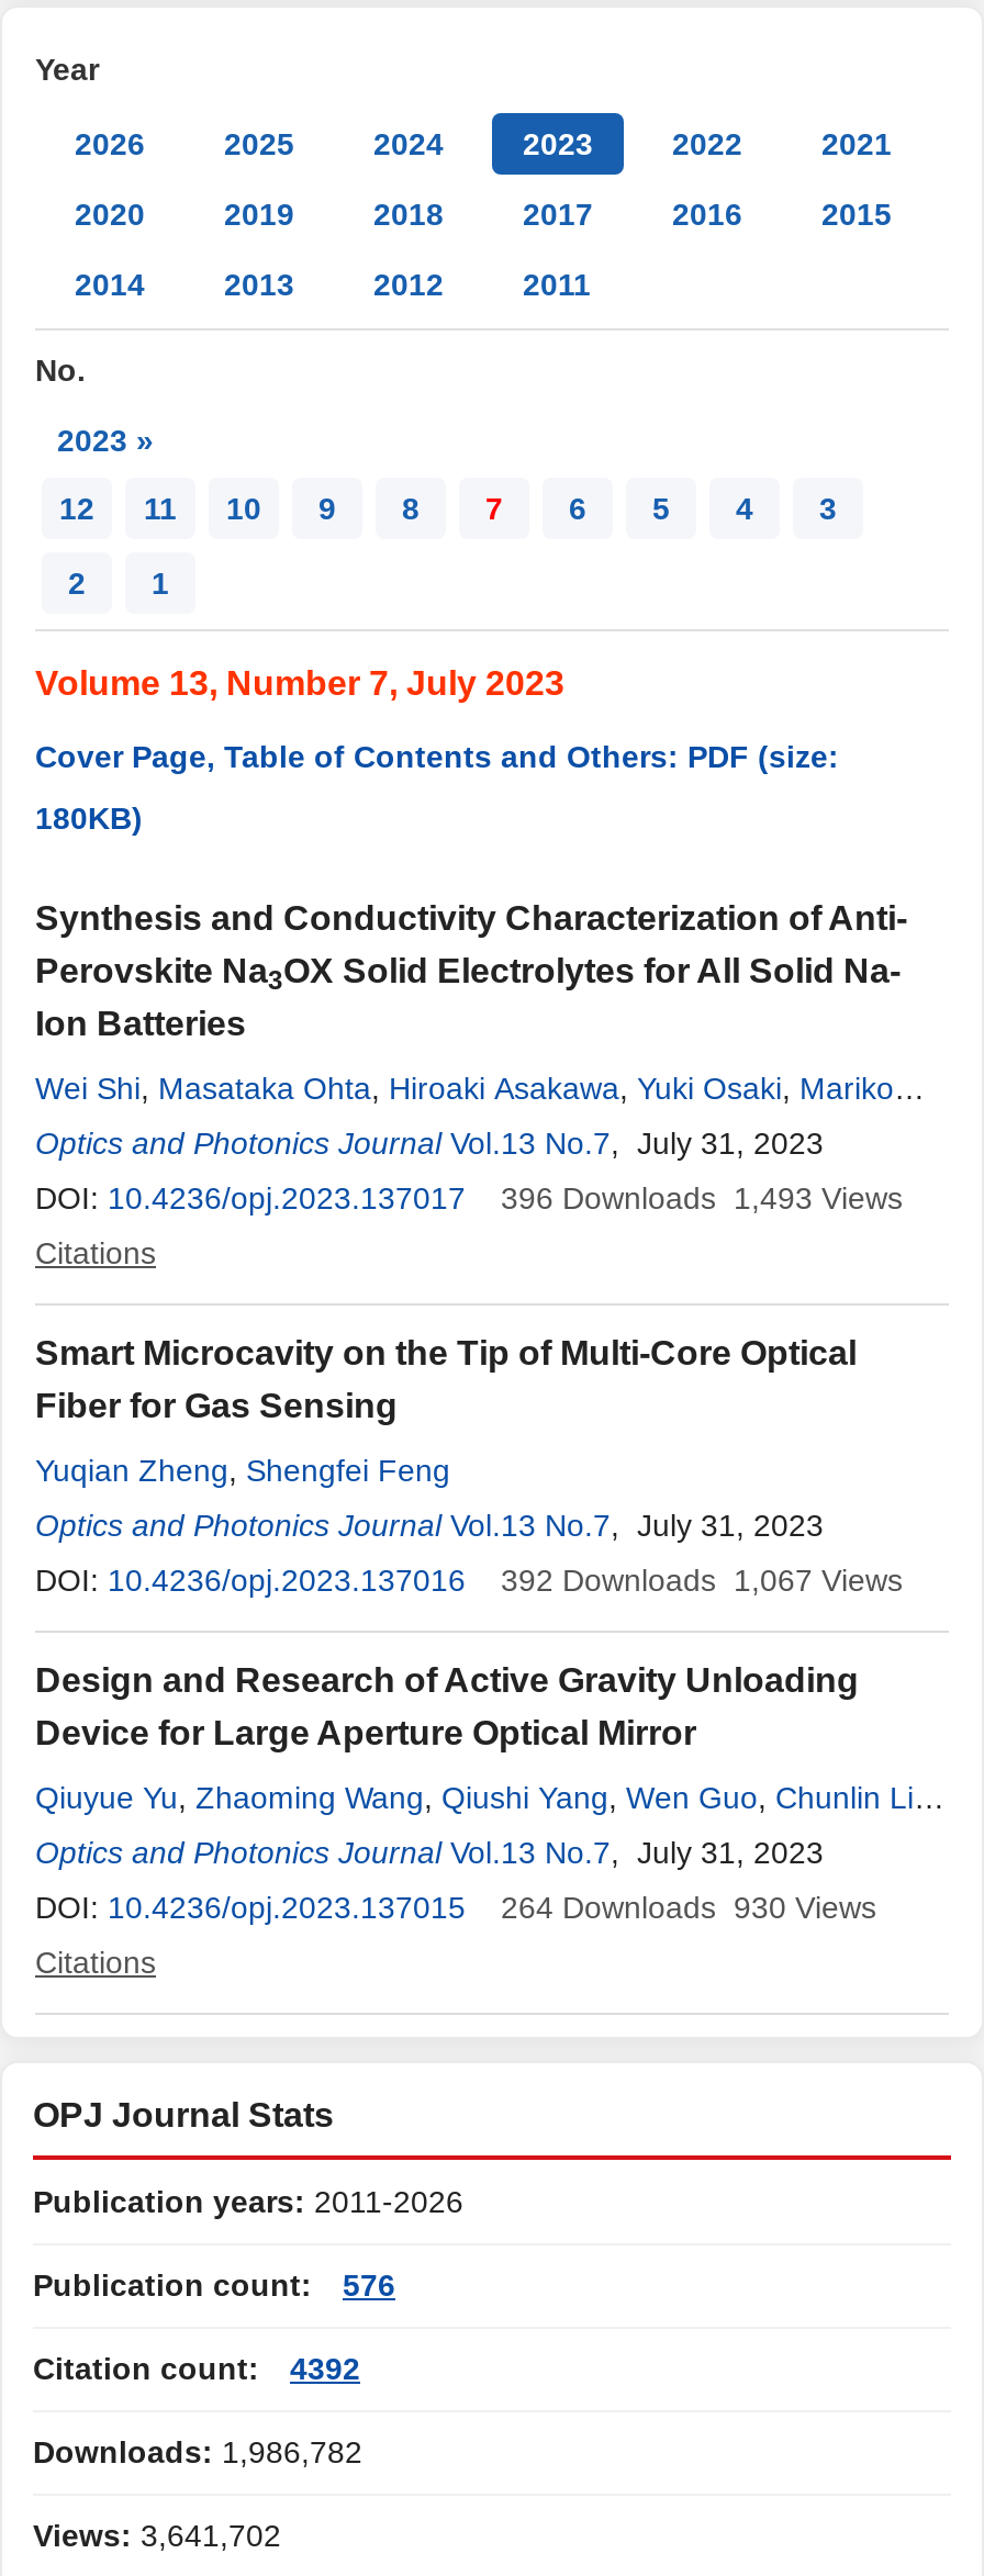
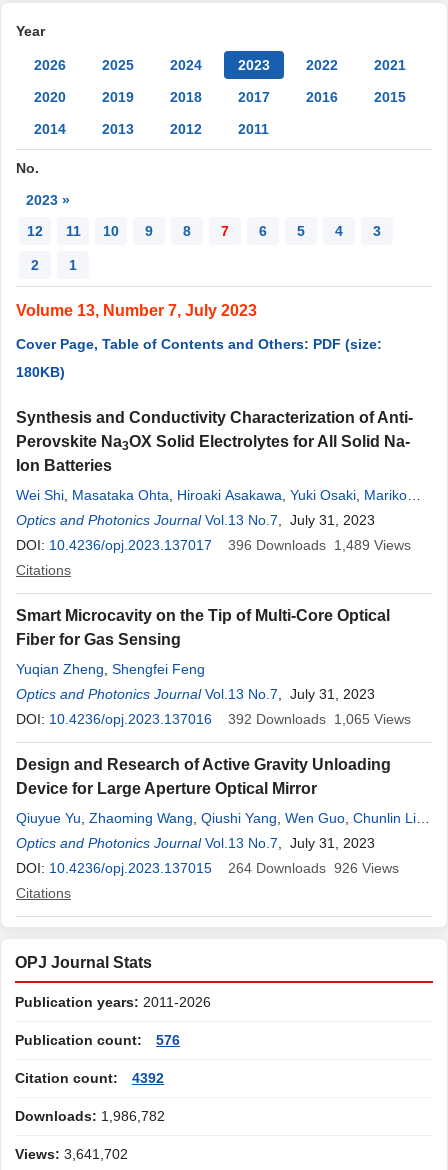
[501,1180,903,1216] 396 Downloads 1,493 Views -> [228,537,411,553] 396 Downloads 1,489 Views
[501,1563,903,1598] 392 Downloads 1,067 Views -> [228,711,411,727] 392 Downloads 1,065 Views
[501,1890,876,1925] 264 Downloads 930 Views -> [228,860,399,876] 264 Downloads 926 Views

